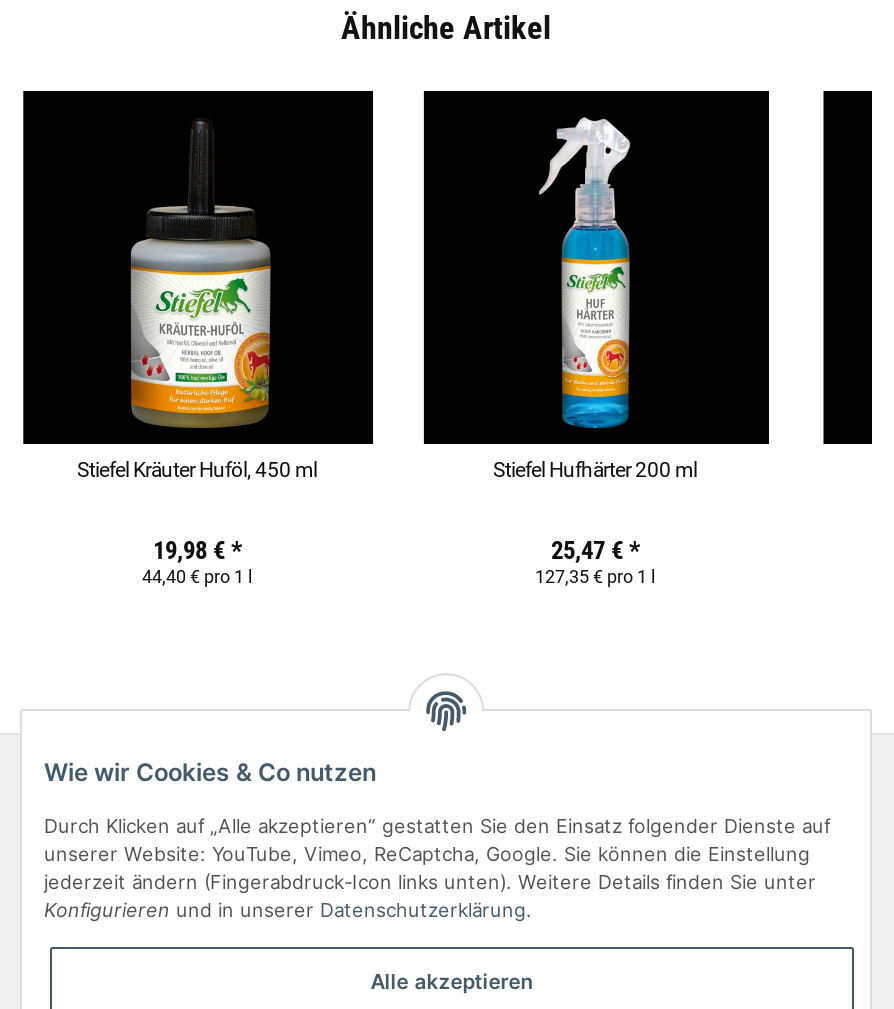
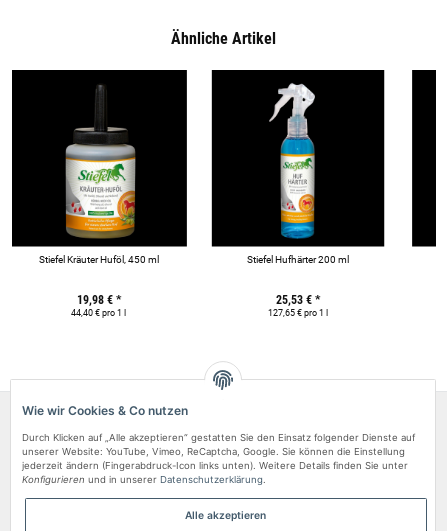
[551,536,639,564] 25,47 €* -> [275,293,319,307] 25,53 €*
[535,566,655,586] 127,35 € pro 1 l -> [267,308,327,318] 127,65 € pro 1 l

